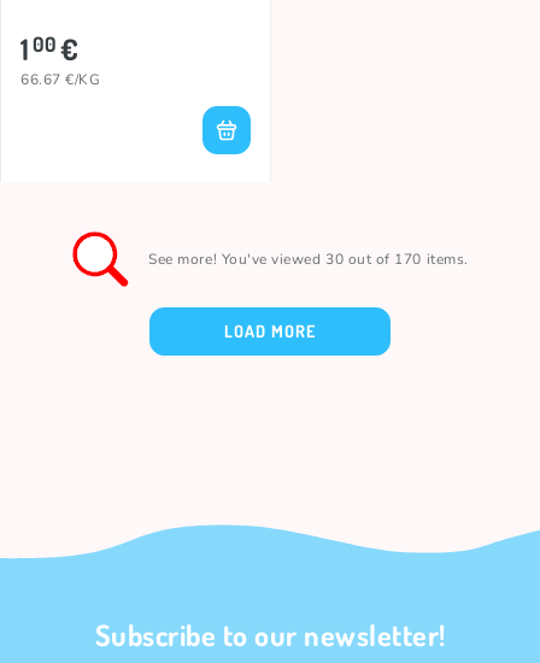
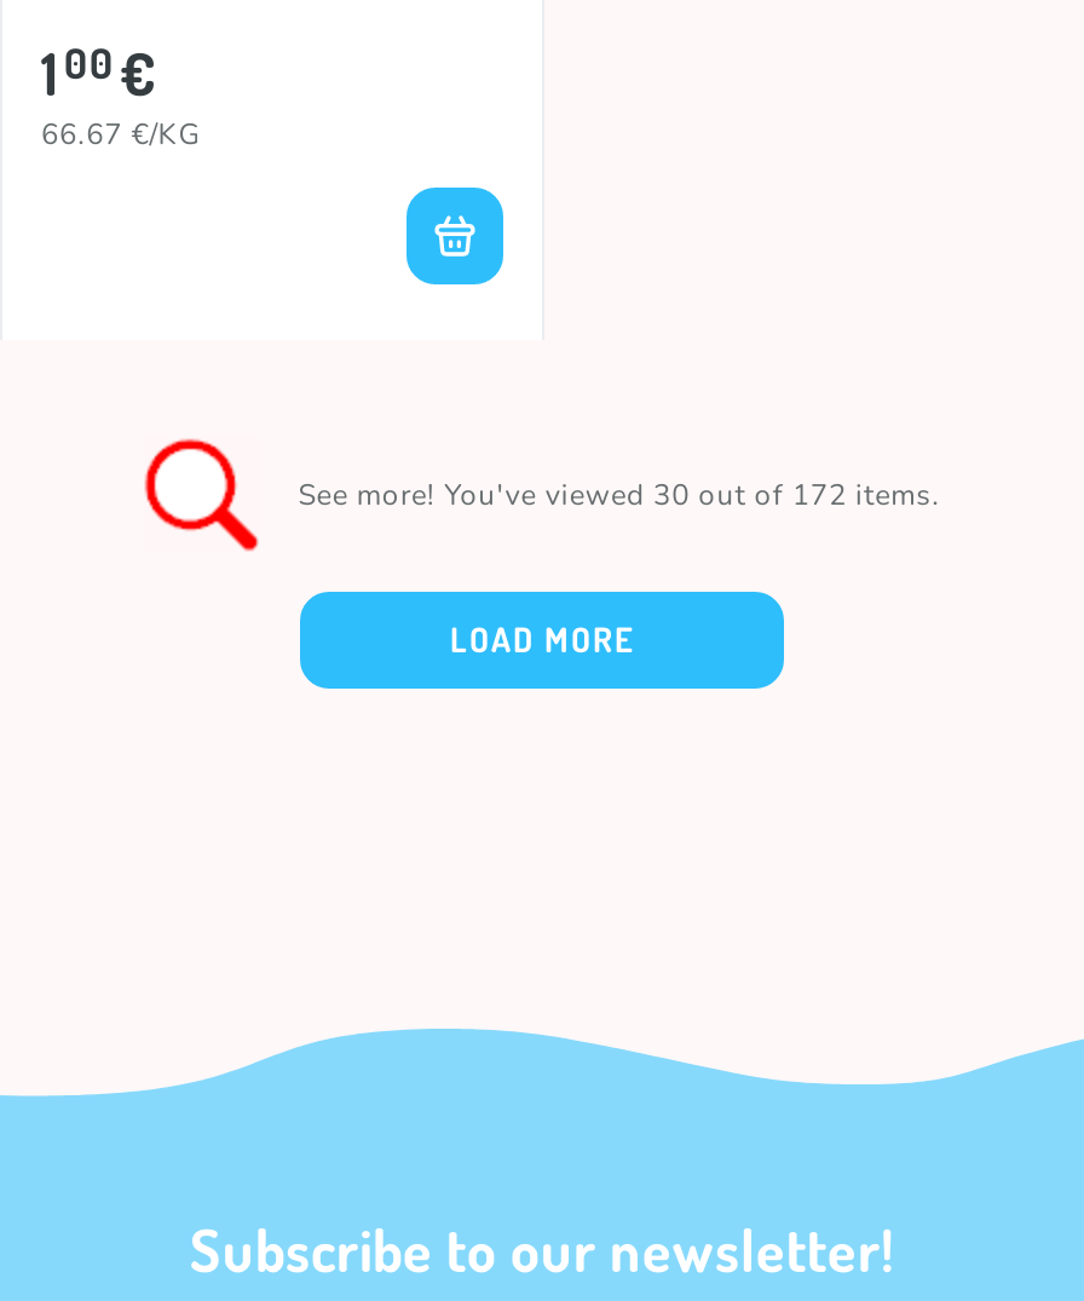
[149,250,469,269] See more! You've viewed 30 out of 170 items. -> [298,476,941,515] See more! You've viewed 30 out of 172 items.

